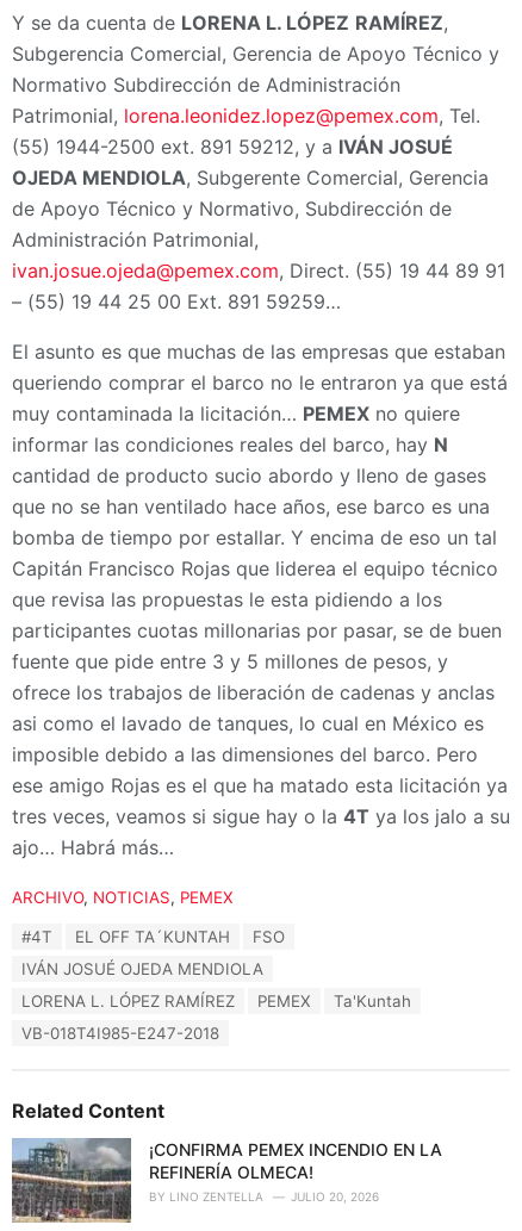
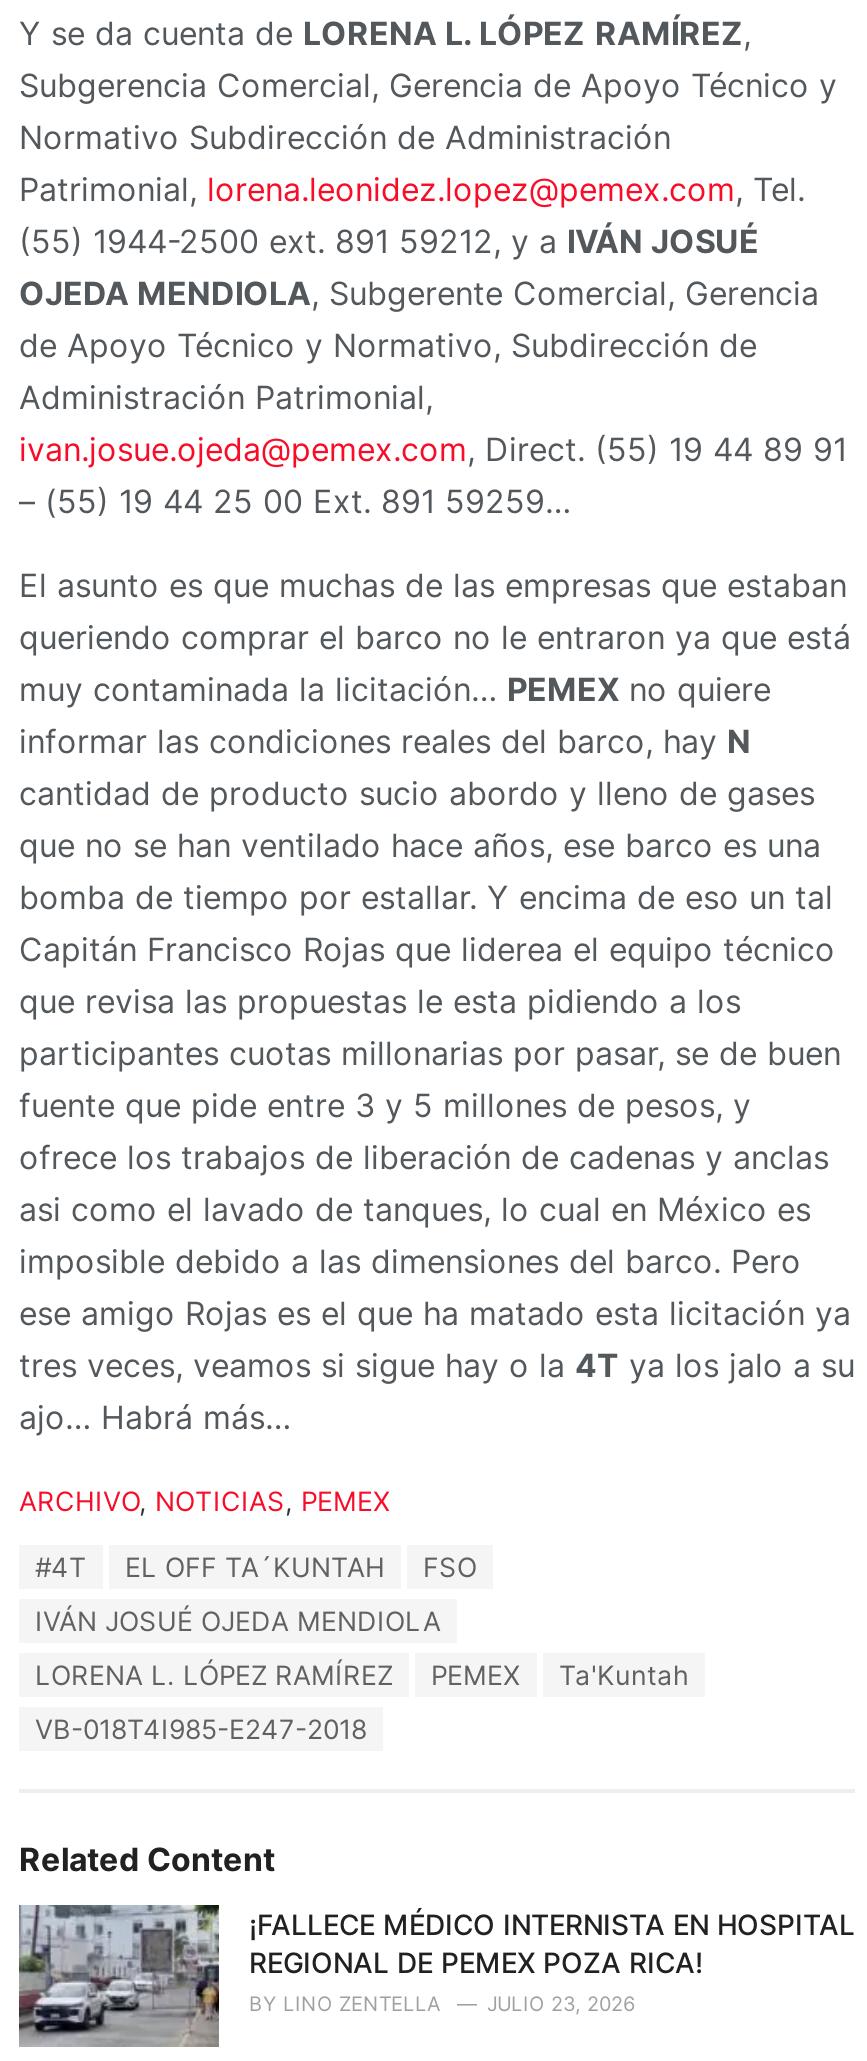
[11,1137,442,1224] [image] | ¡CONFIRMA PEMEX INCENDIO EN LA | REFINERÍA OLMECA! -> [17,1903,855,2049] [image] | ¡FALLECE MÉDICO INTERNISTA EN HOSPITAL | REGIONAL DE PEMEX POZA RICA!
[149,1189,379,1203] BY LINO ZENTELLA JULIO 20, 2026 -> [249,1990,635,2014] BY LINO ZENTELLA JULIO 23, 2026

